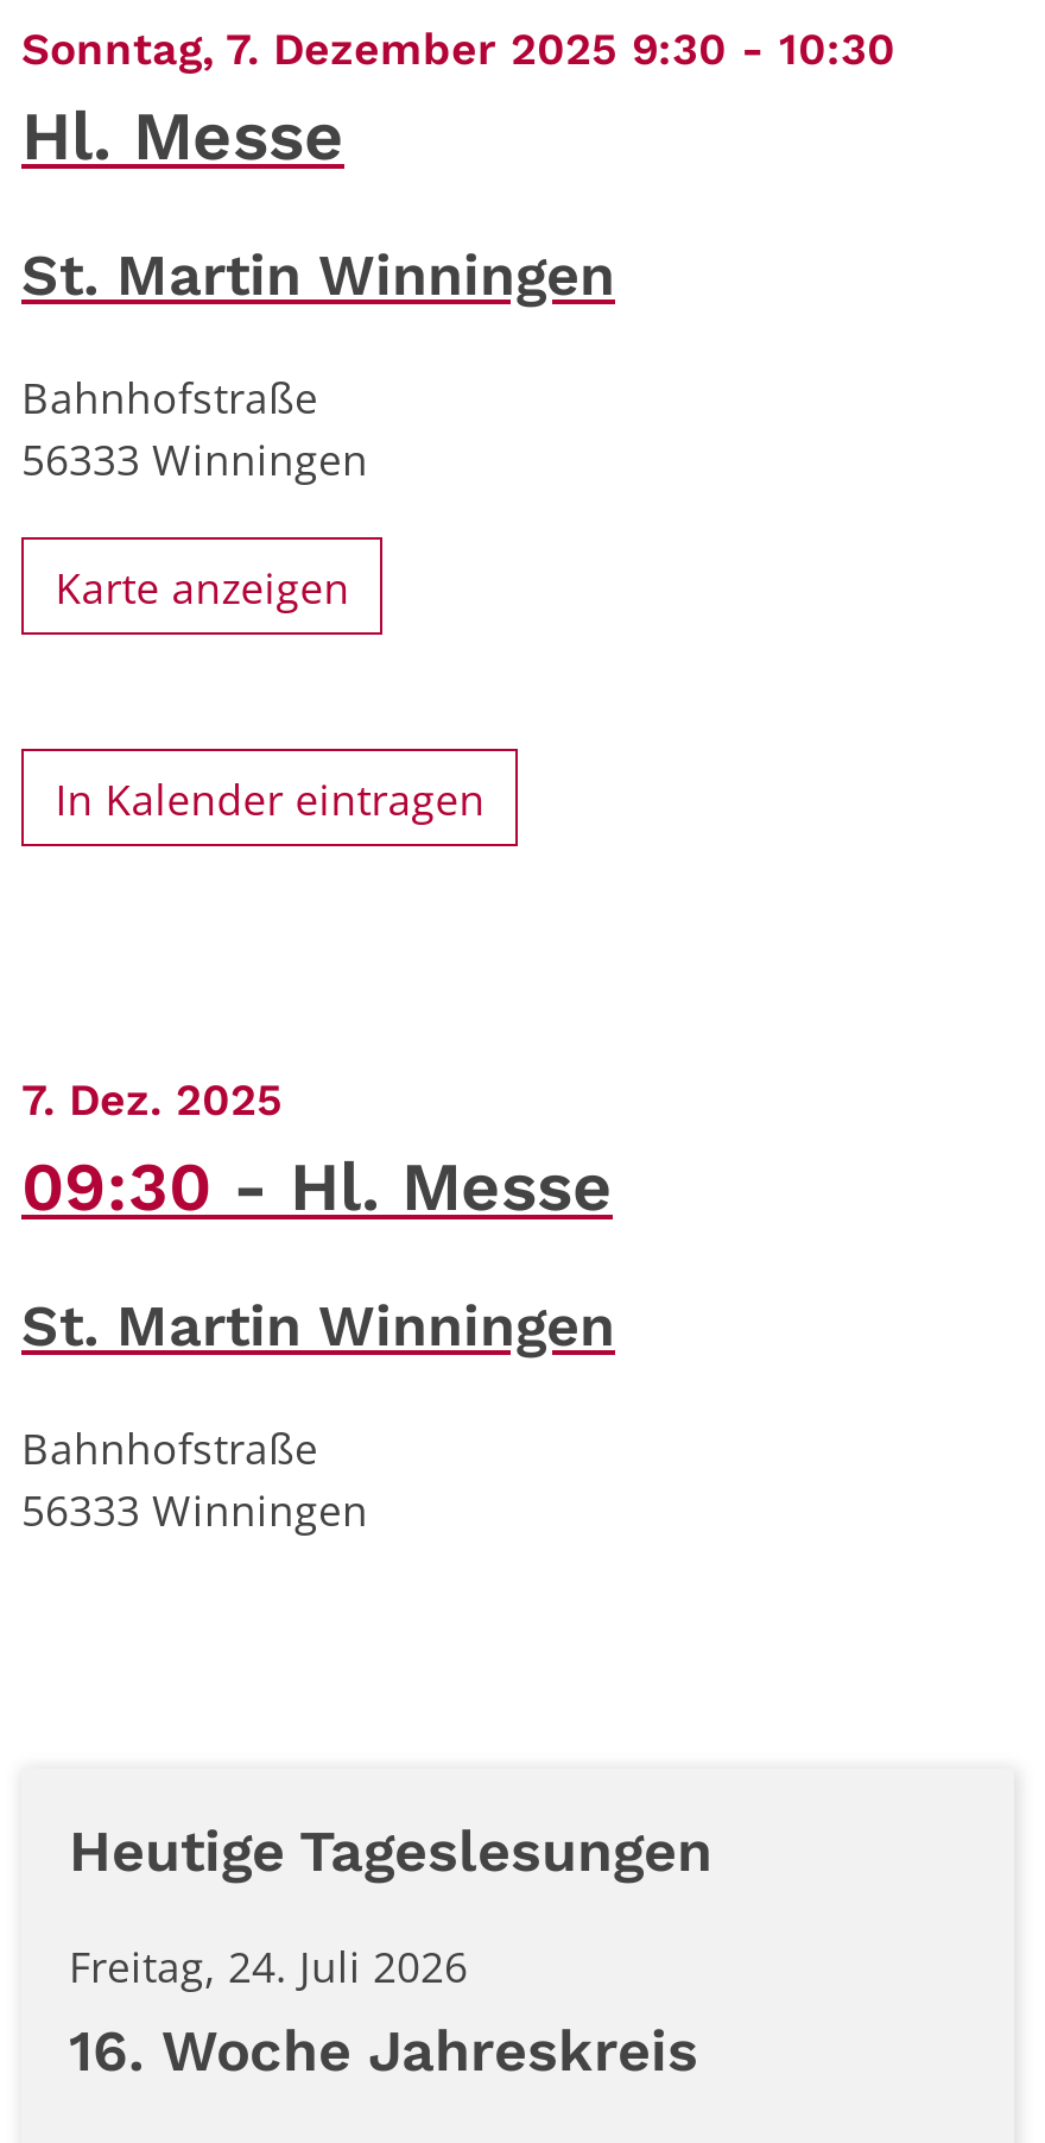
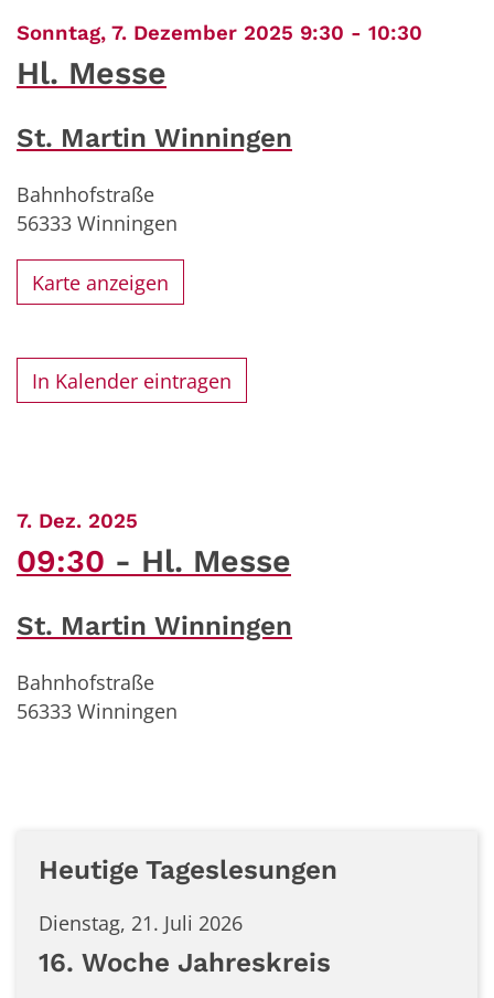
[69,1938,468,1995] Freitag, 24. Juli 2026 -> [39,910,243,936] Dienstag, 21. Juli 2026

